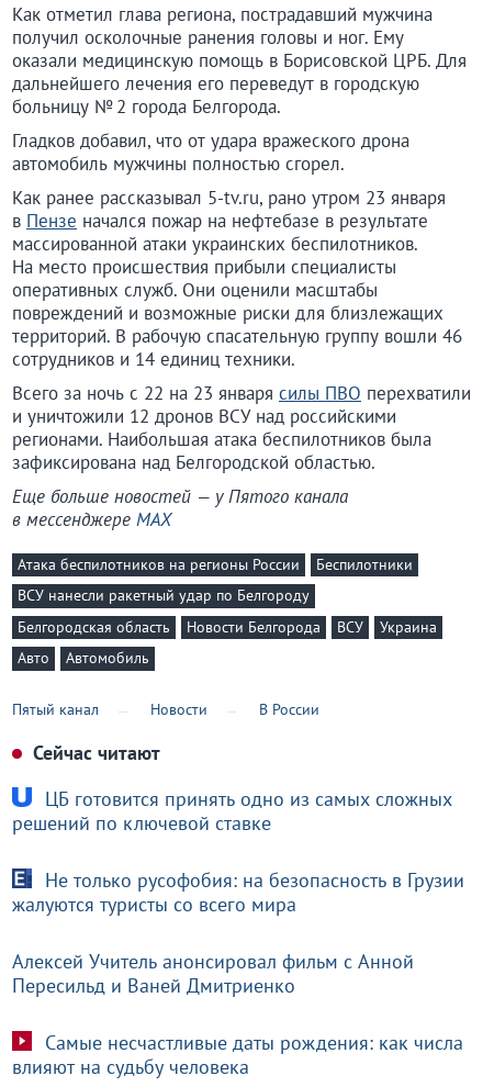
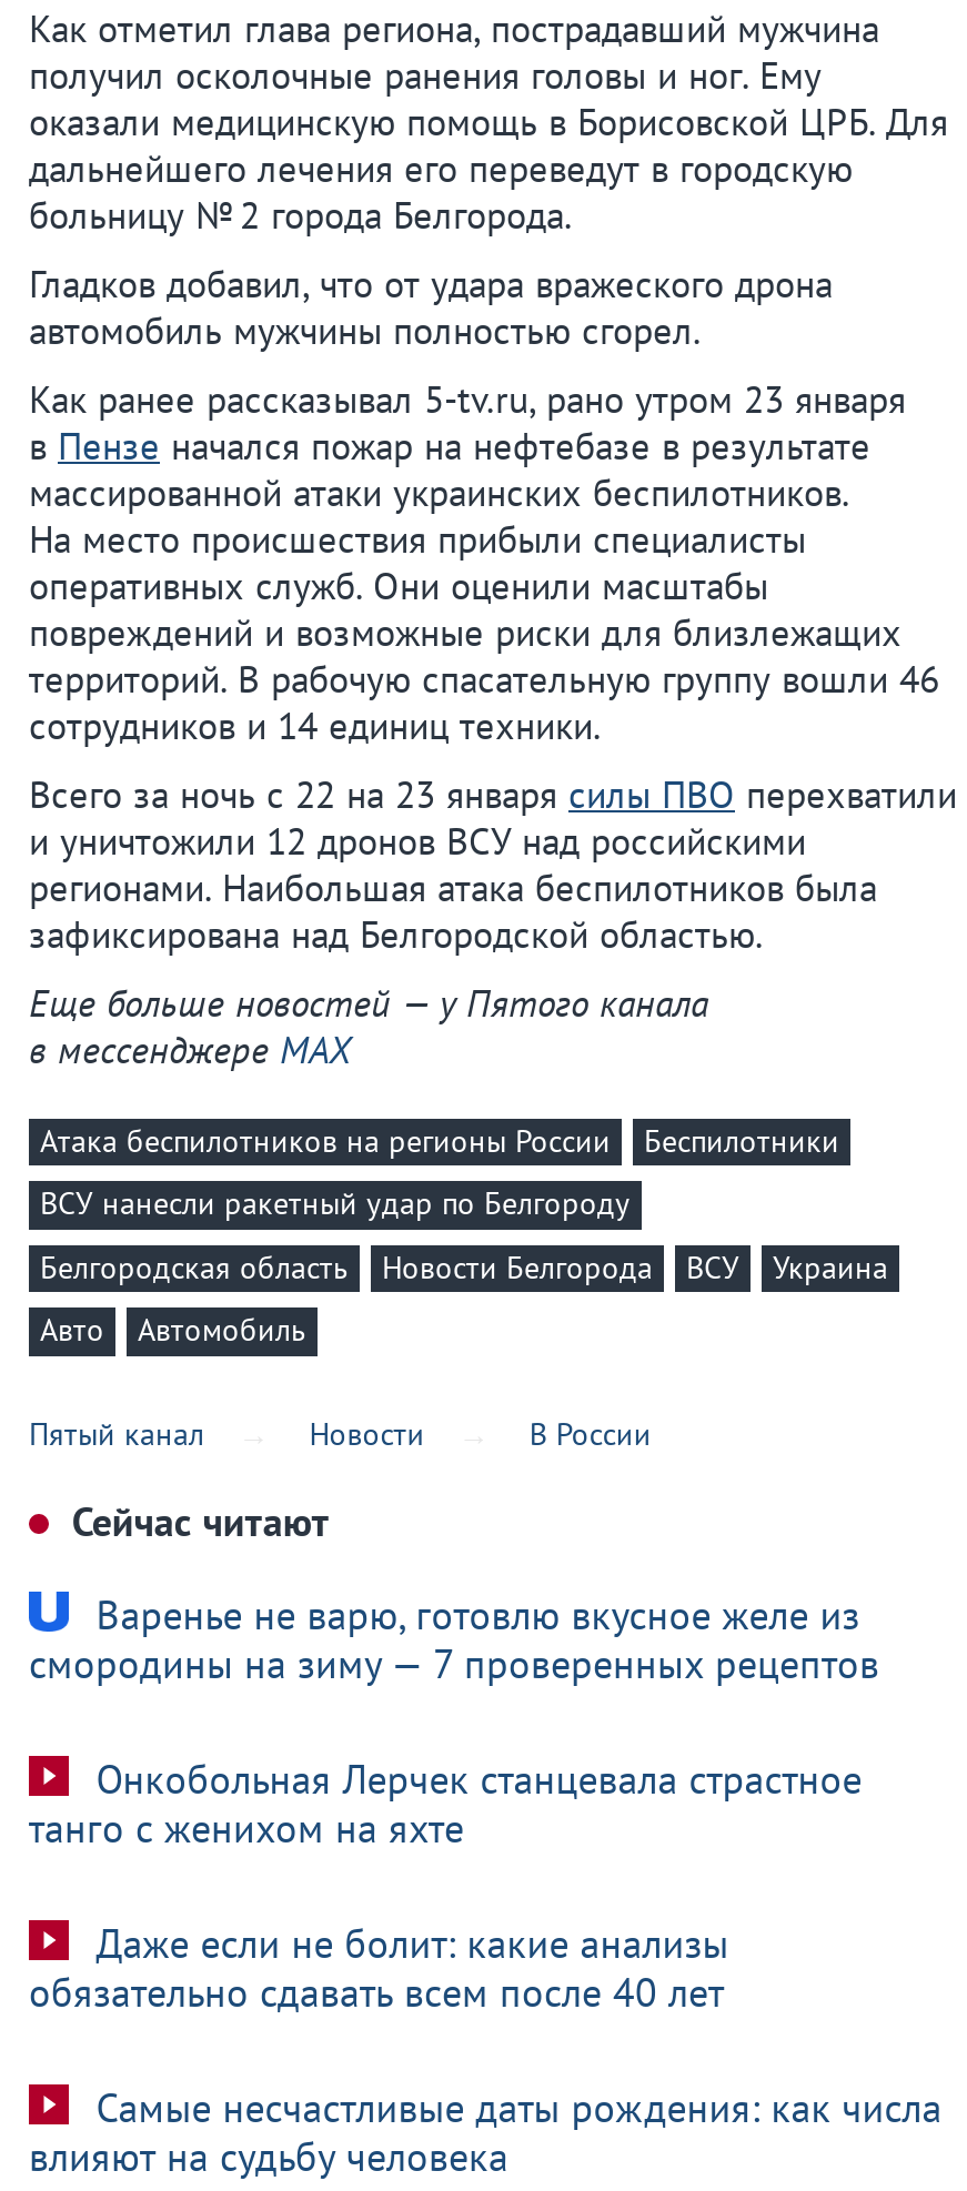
[12,786,452,835] ЦБ готовится принять одно из самых сложных | решений по ключевой ставке -> [29,1589,879,1689] Варенье не варю, готовлю вкусное желе из | смородины на зиму — 7 проверенных рецептов
[12,867,465,916] Не только русофобия: на безопасность в Грузии | жалуются туристы со всего мира -> [29,1753,862,1853] Онкобольная Лерчек станцевала страстное | танго с женихом на яхте
[12,948,414,998] Алексей Учитель анонсировал фильм с Анной | Пересильд и Ваней Дмитриенко -> [29,1917,729,2017] Даже если не болит: какие анализы | обязательно сдавать всем после 40 лет

